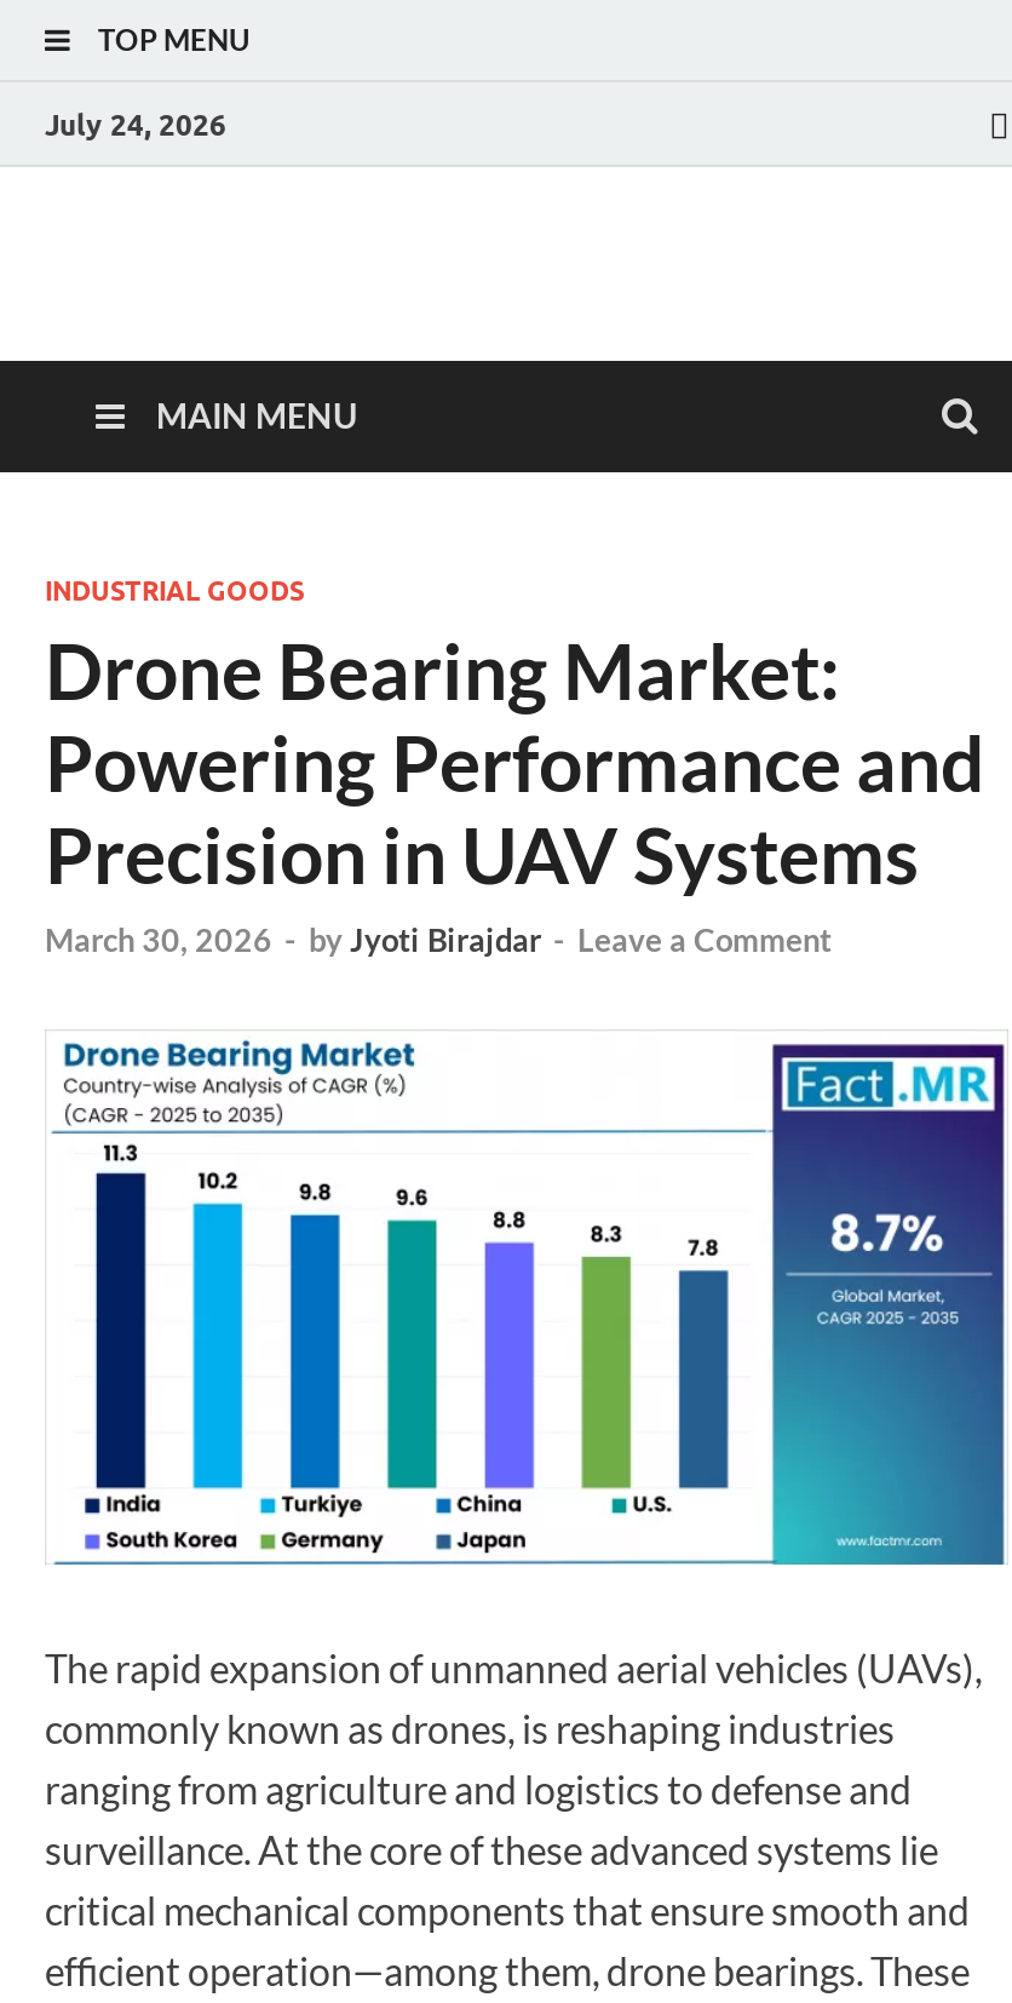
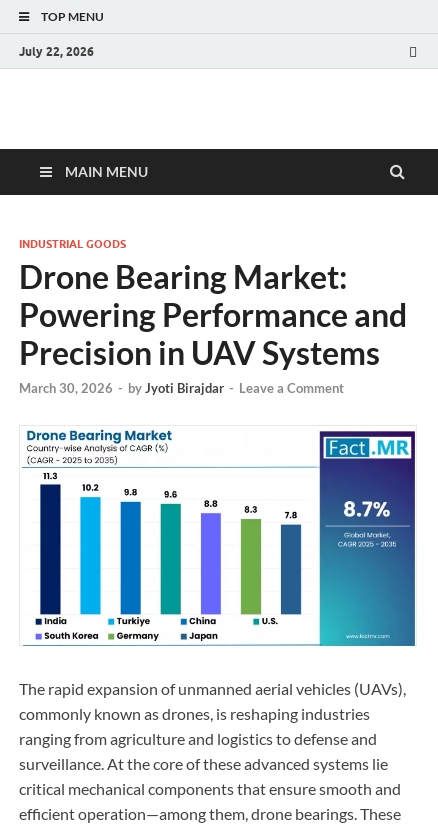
[45,105,226,142] July 24, 2026 -> [19,43,94,58] July 22, 2026

